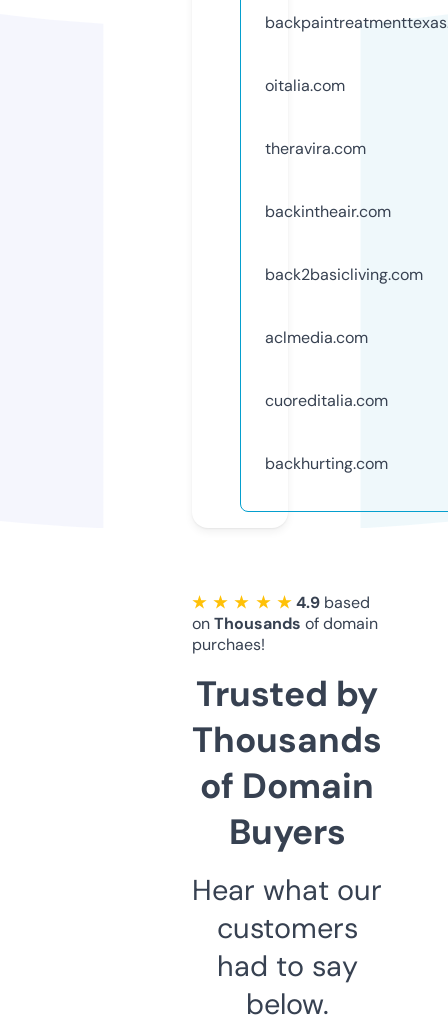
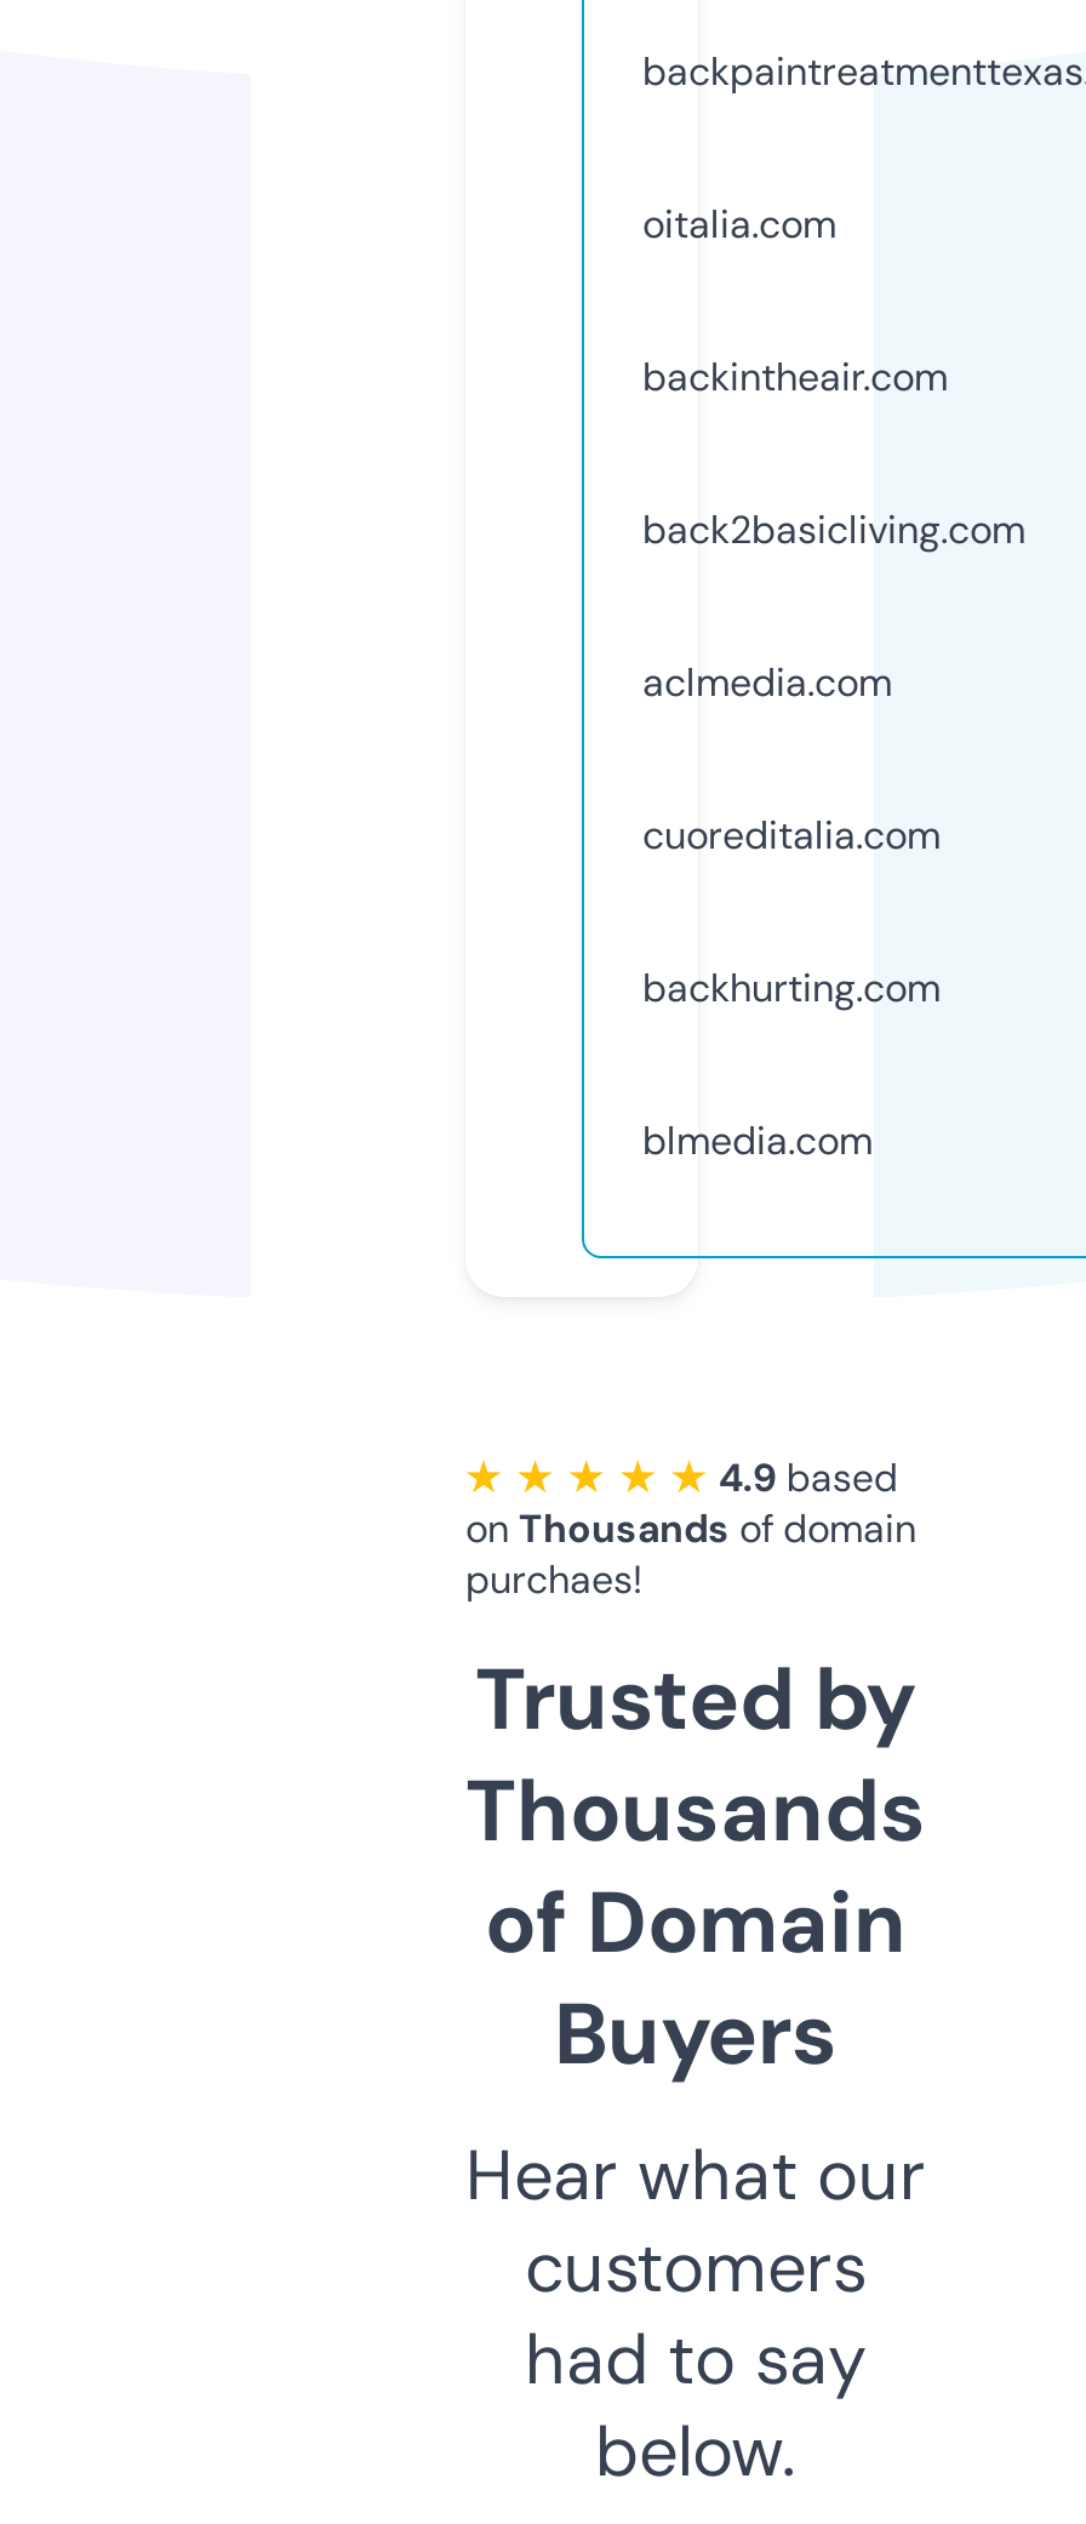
[265,138,366,159] theravira.com -> none
moved [265,201,423,474] -> [642,351,1025,1013]: backintheair.com | back2basicliving.com | aclmedia.com | cuoreditalia.com | backhurting.com
none -> [642,1115,873,1166] blmedia.com

